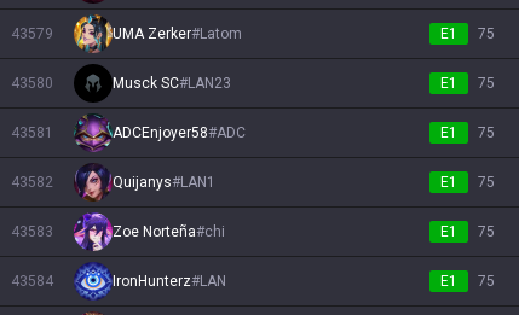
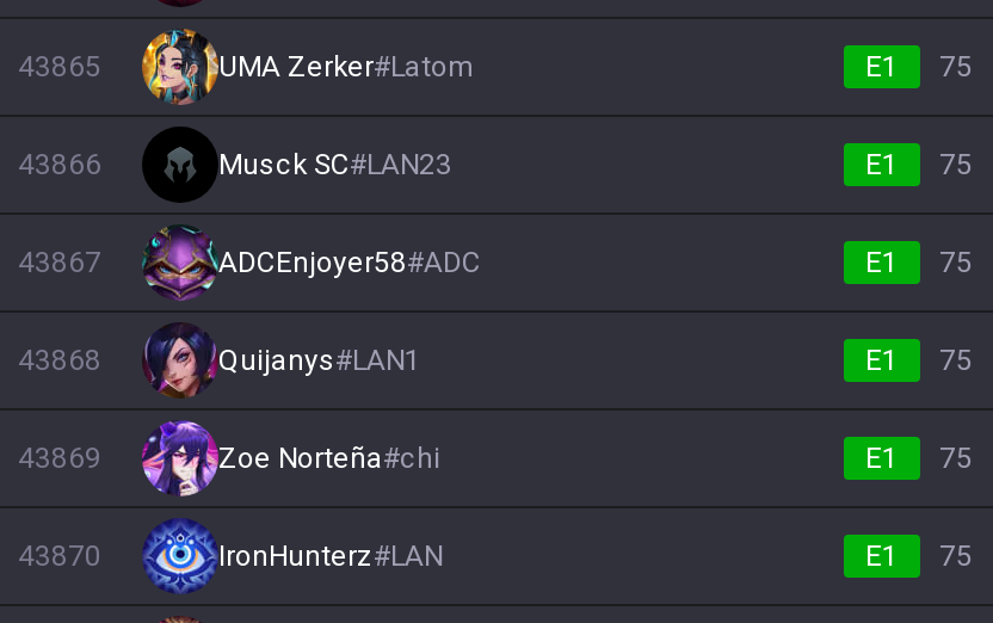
[11,25,53,42] 43579 -> [18,50,101,84] 43865
[11,75,53,92] 43580 -> [18,148,101,181] 43866
[11,124,53,141] 43581 -> [18,246,101,279] 43867
[11,174,53,191] 43582 -> [18,344,101,377] 43868
[11,223,53,240] 43583 -> [18,442,101,475] 43869
[11,273,53,290] 43584 -> [18,539,101,573] 43870

